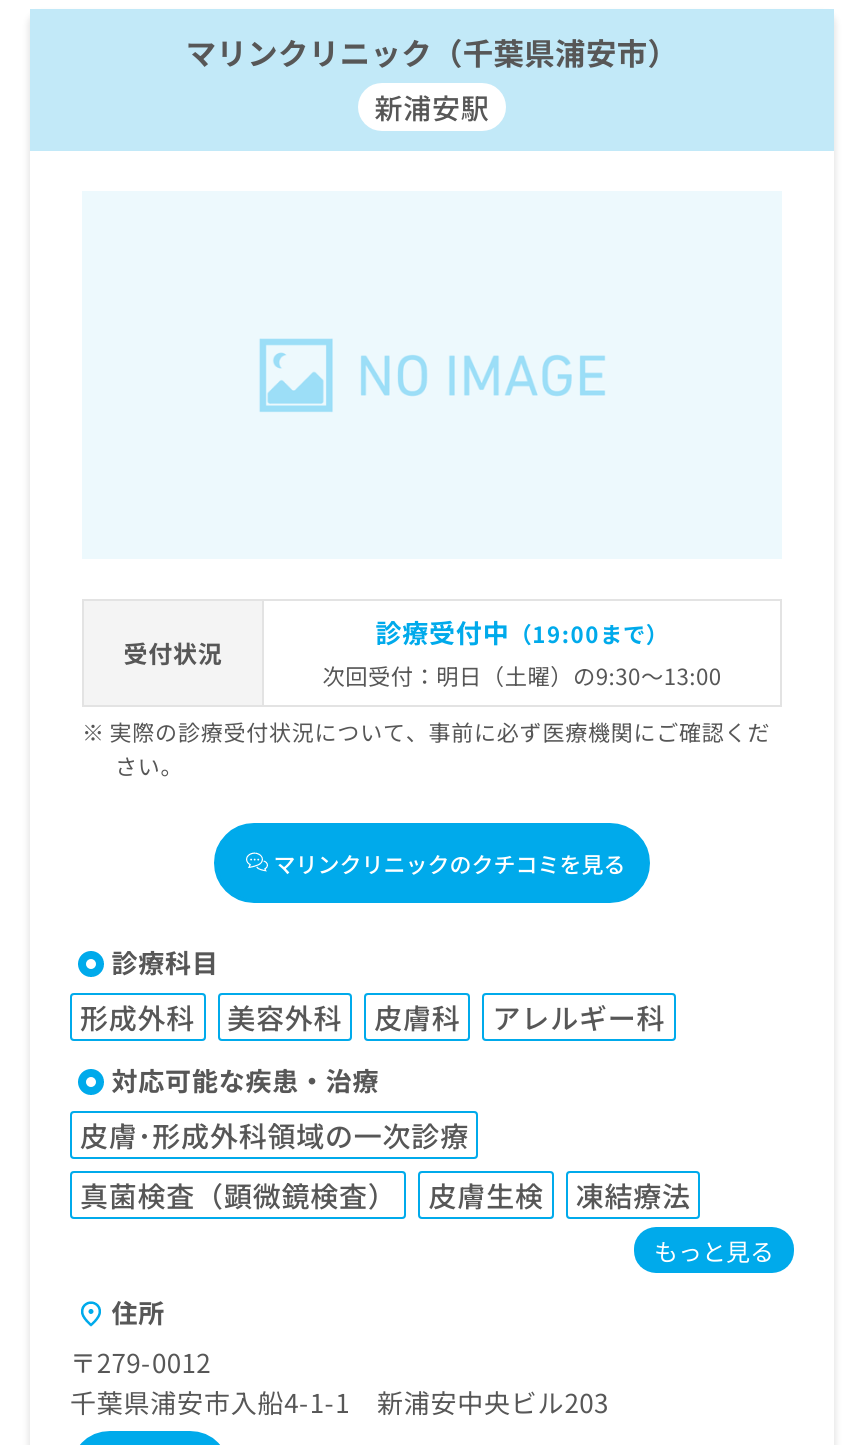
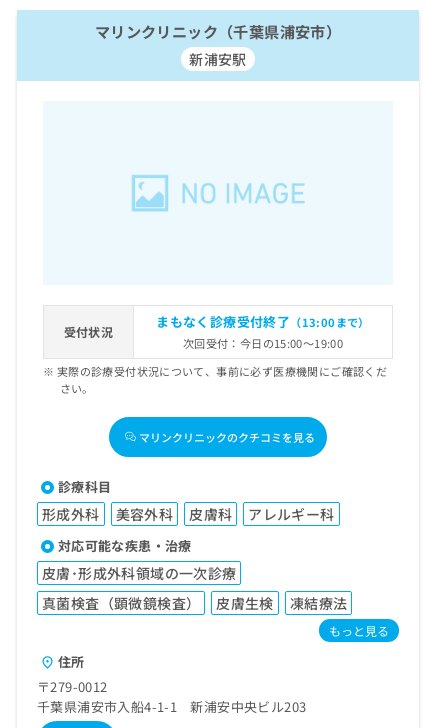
[322,613,722,691] 診療受付中（19:00まで） | 次回受付：明日（土曜）の9:30～13:00 -> [156,312,370,351] まもなく診療受付終了（13:00まで） | 次回受付：今日の15:00～19:00

